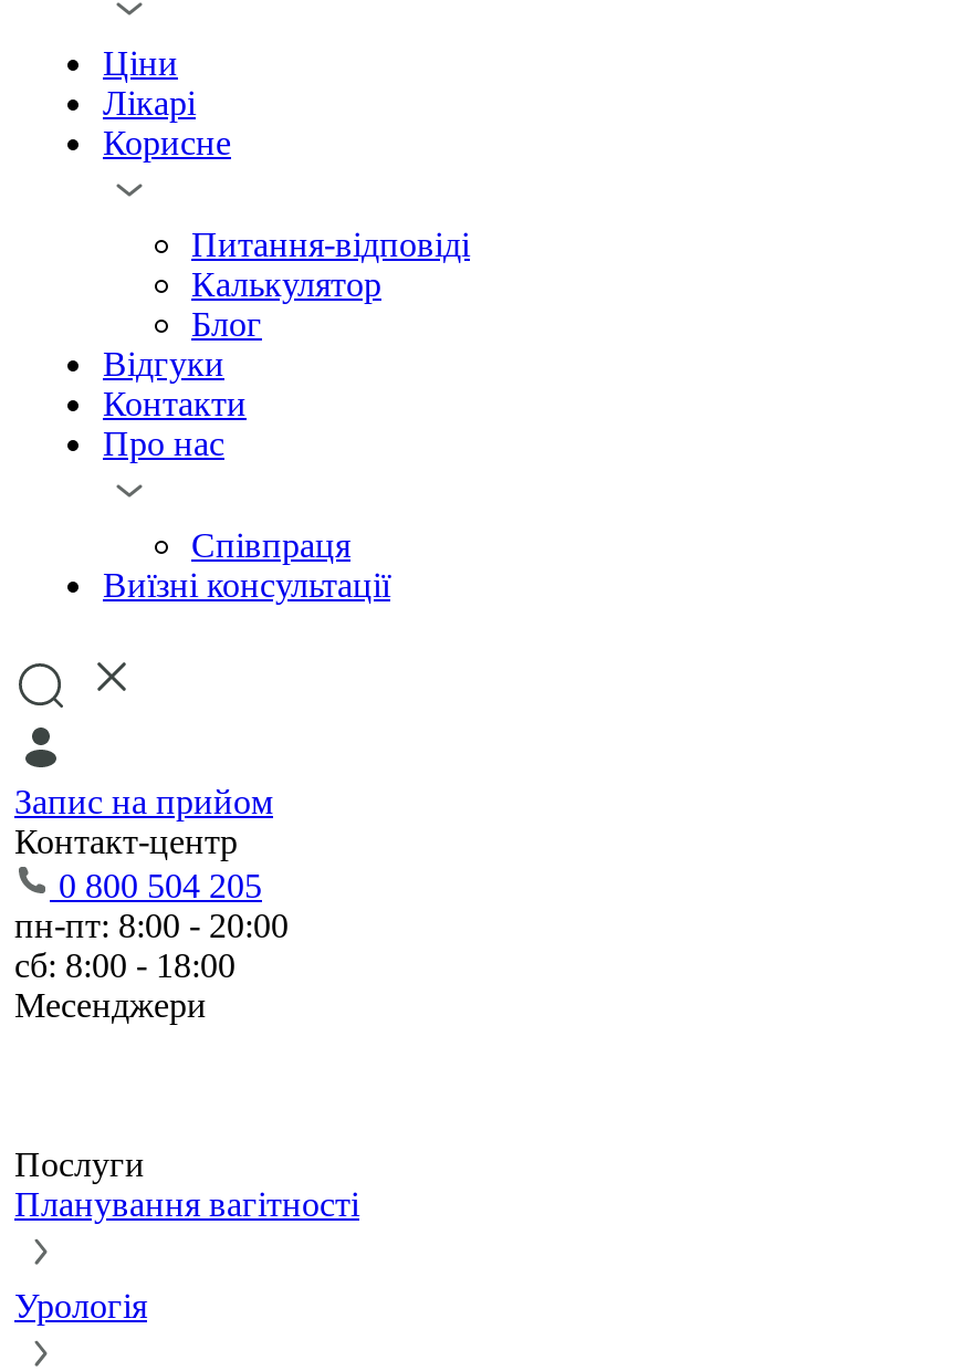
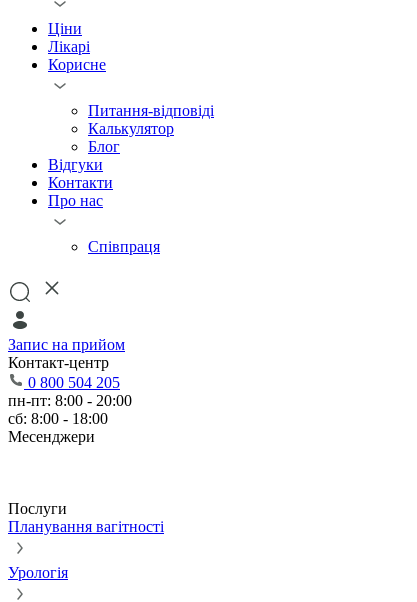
[103,566,390,604] Виїзні консультації -> none

